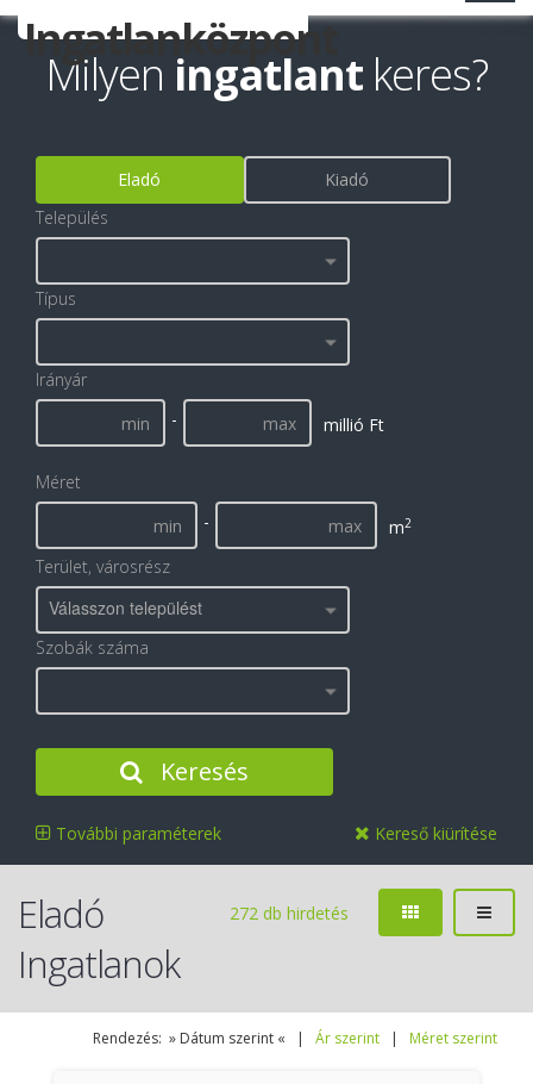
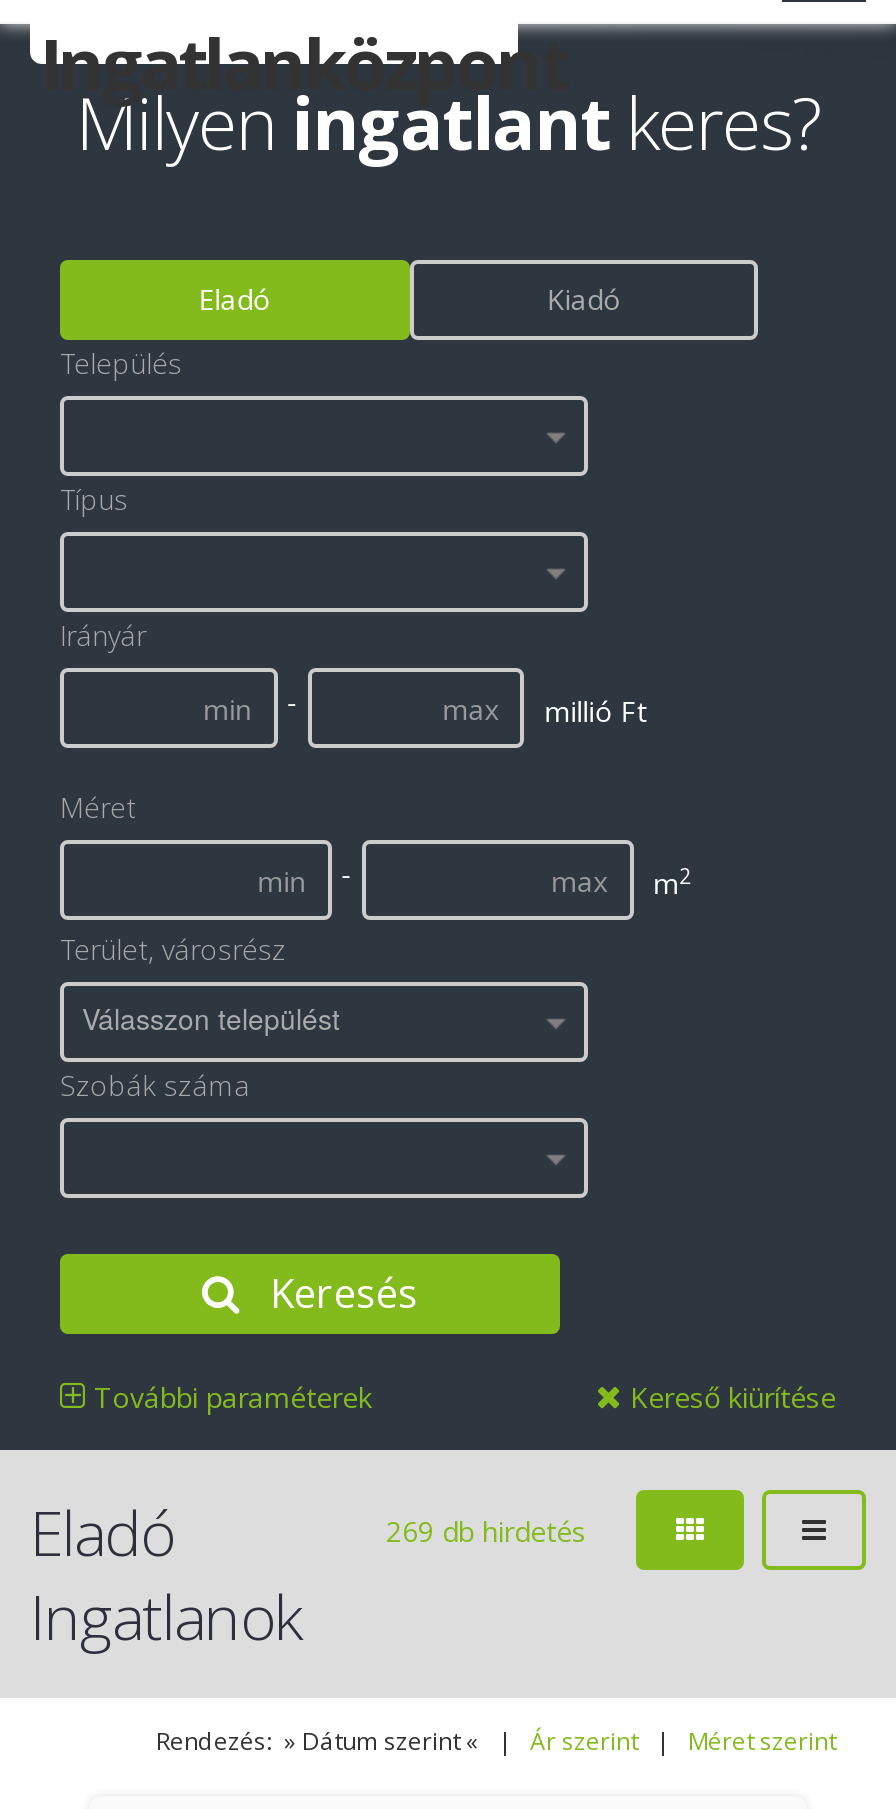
[230,902,349,924] 272 db hirdetés -> [386,1512,586,1550] 269 db hirdetés

